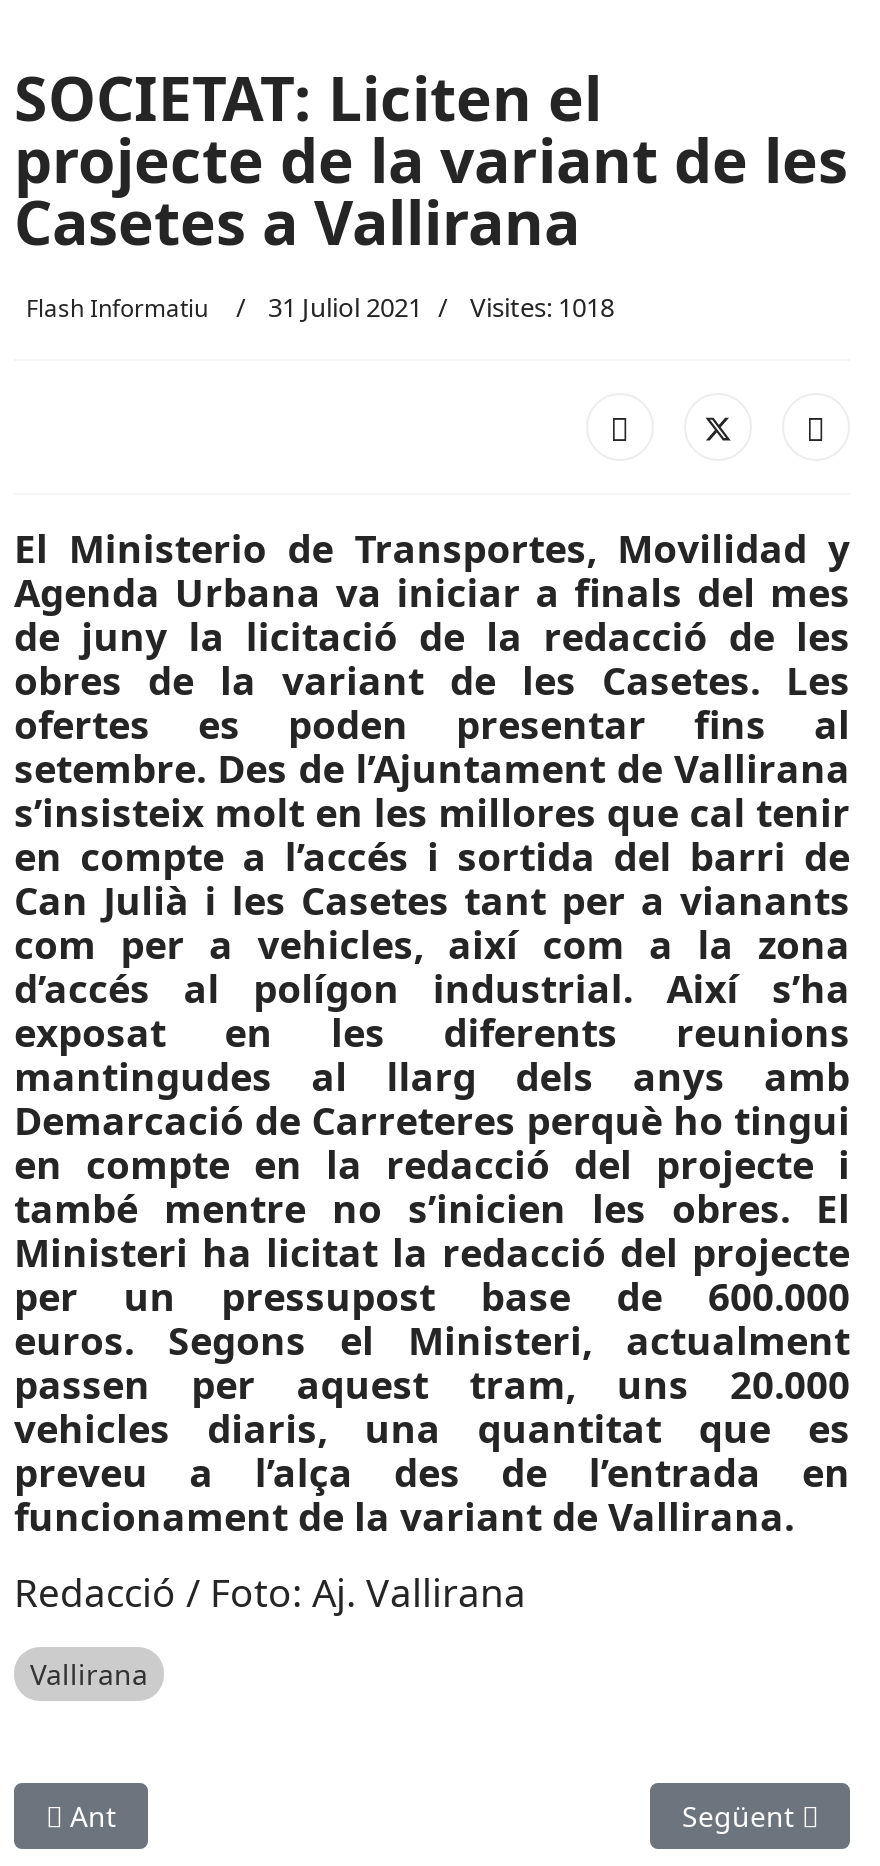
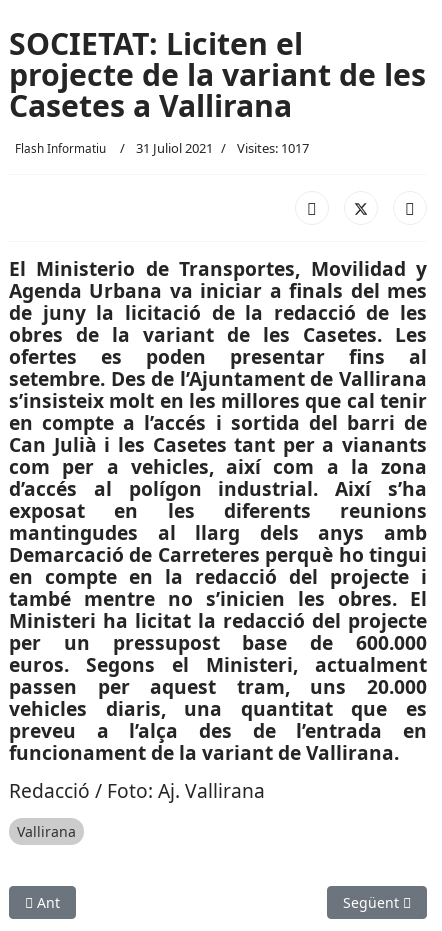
[26,289,614,325] Flash Informatiu 31 Juliol 2021 Visites: 1018 -> [15,139,309,157] Flash Informatiu 31 Juliol 2021 Visites: 1017

